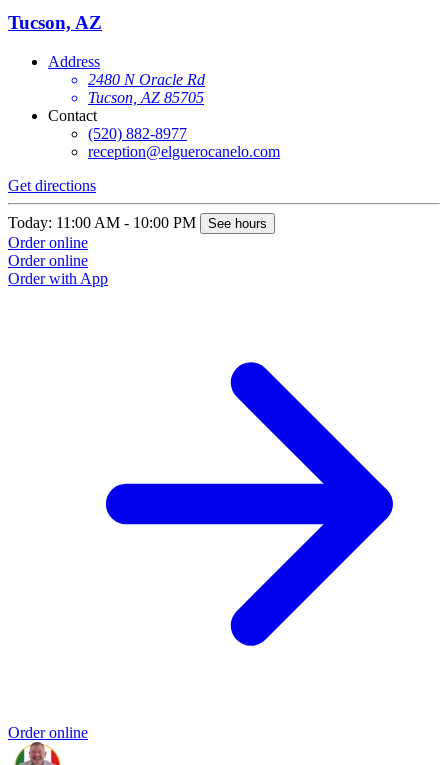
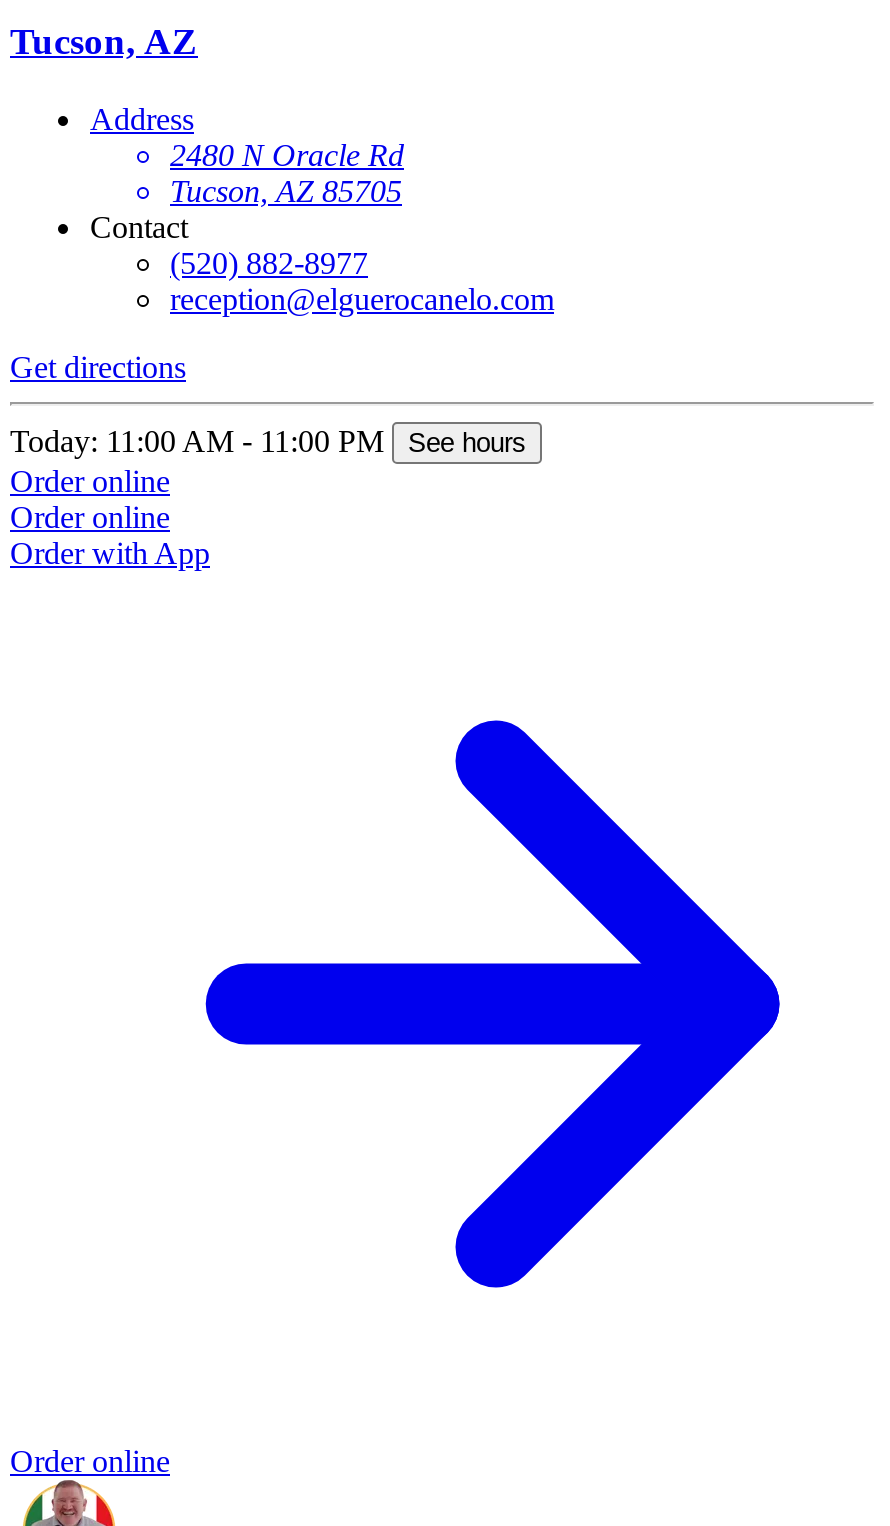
[8,214,267,231] Today: 11:00 AM - 10:00 PM See hours -> [10,423,526,457] Today: 11:00 AM - 11:00 PM See hours

